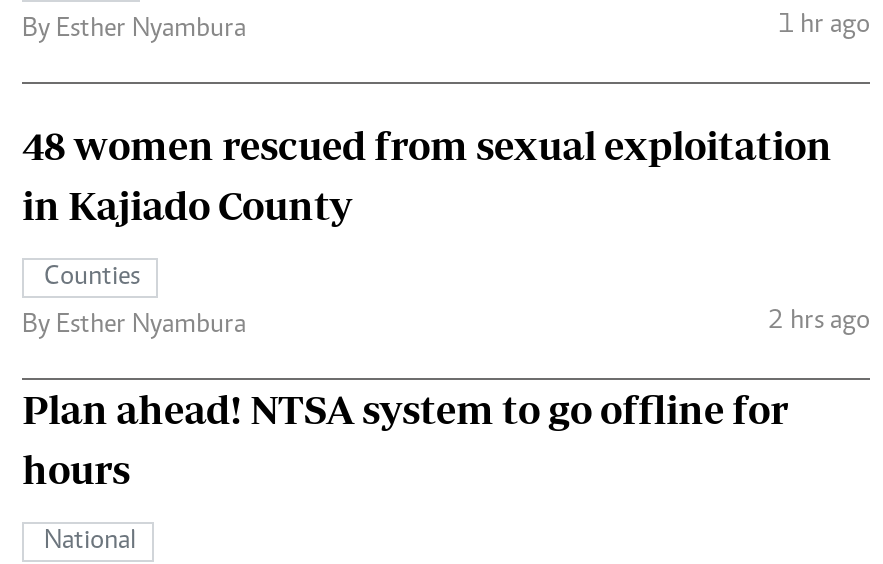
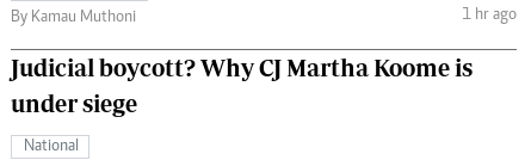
[22,15,246,43] By Esther Nyambura -> [11,9,136,26] By Kamau Muthoni
[22,121,870,491] 48 women rescued from sexual exploitation | in Kajiado County | Counties | By Esther Nyambura | 2 hrs ago | Plan ahead! NTSA system to go offline for | hours -> [11,53,473,117] Judicial boycott? Why CJ Martha Koome is | under siege

